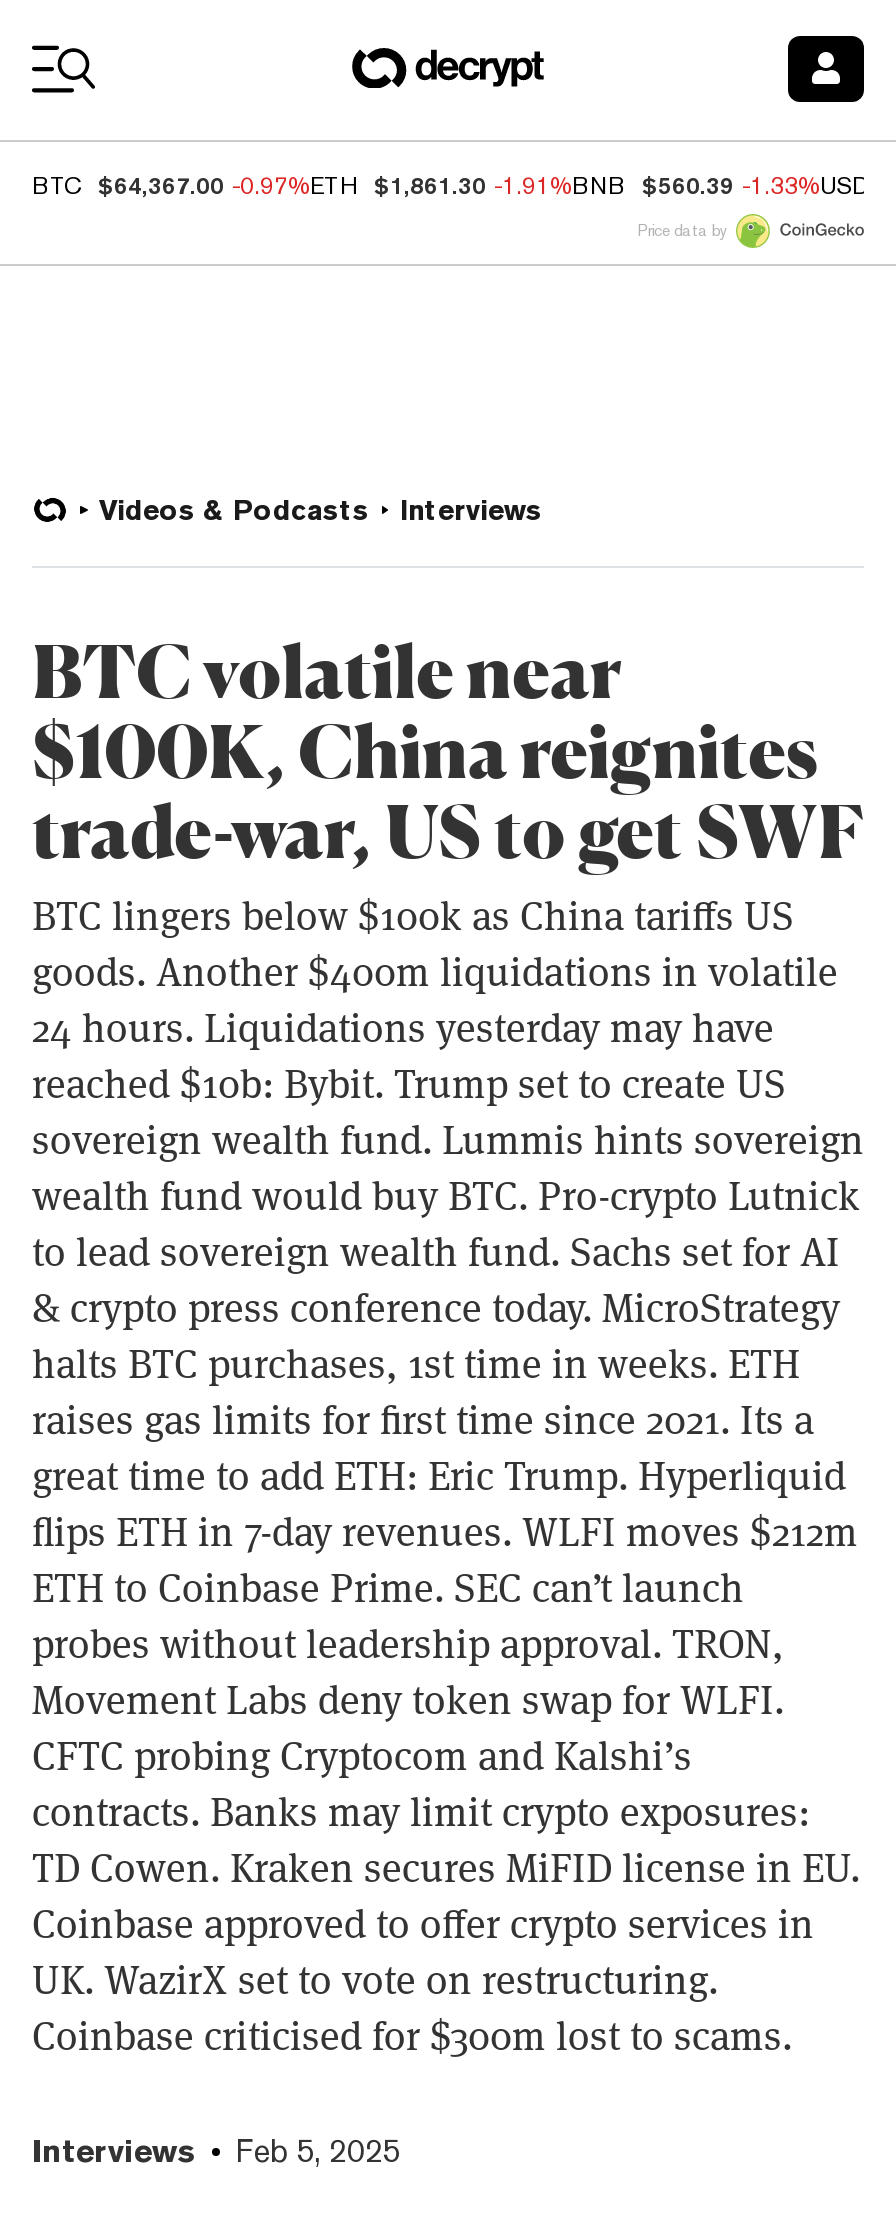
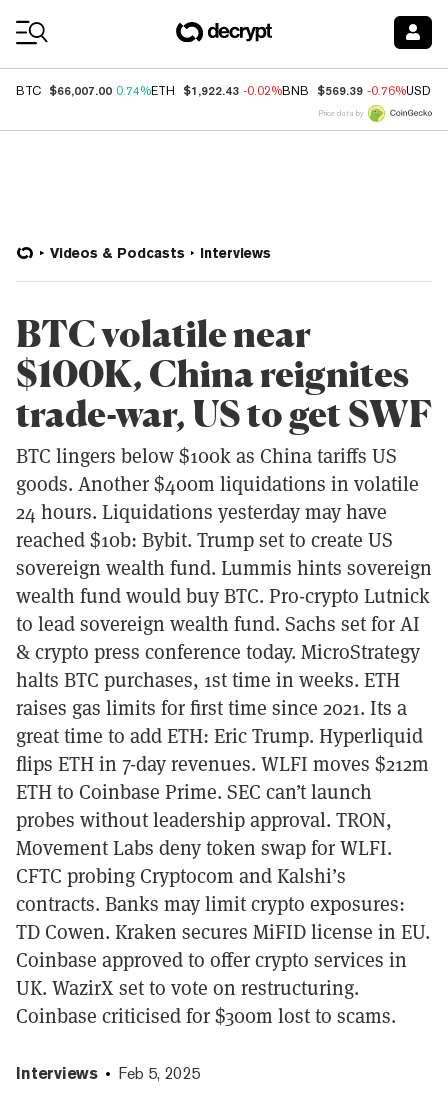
[32,170,888,200] BTC $64,367.00 -0.97%ETH $1,861.30 -1.91%BNB $560.39 -1.33%USDC -> [16,83,440,98] BTC $66,007.00 0.74%ETH $1,922.43 -0.02%BNB $569.39 -0.76%USDC

